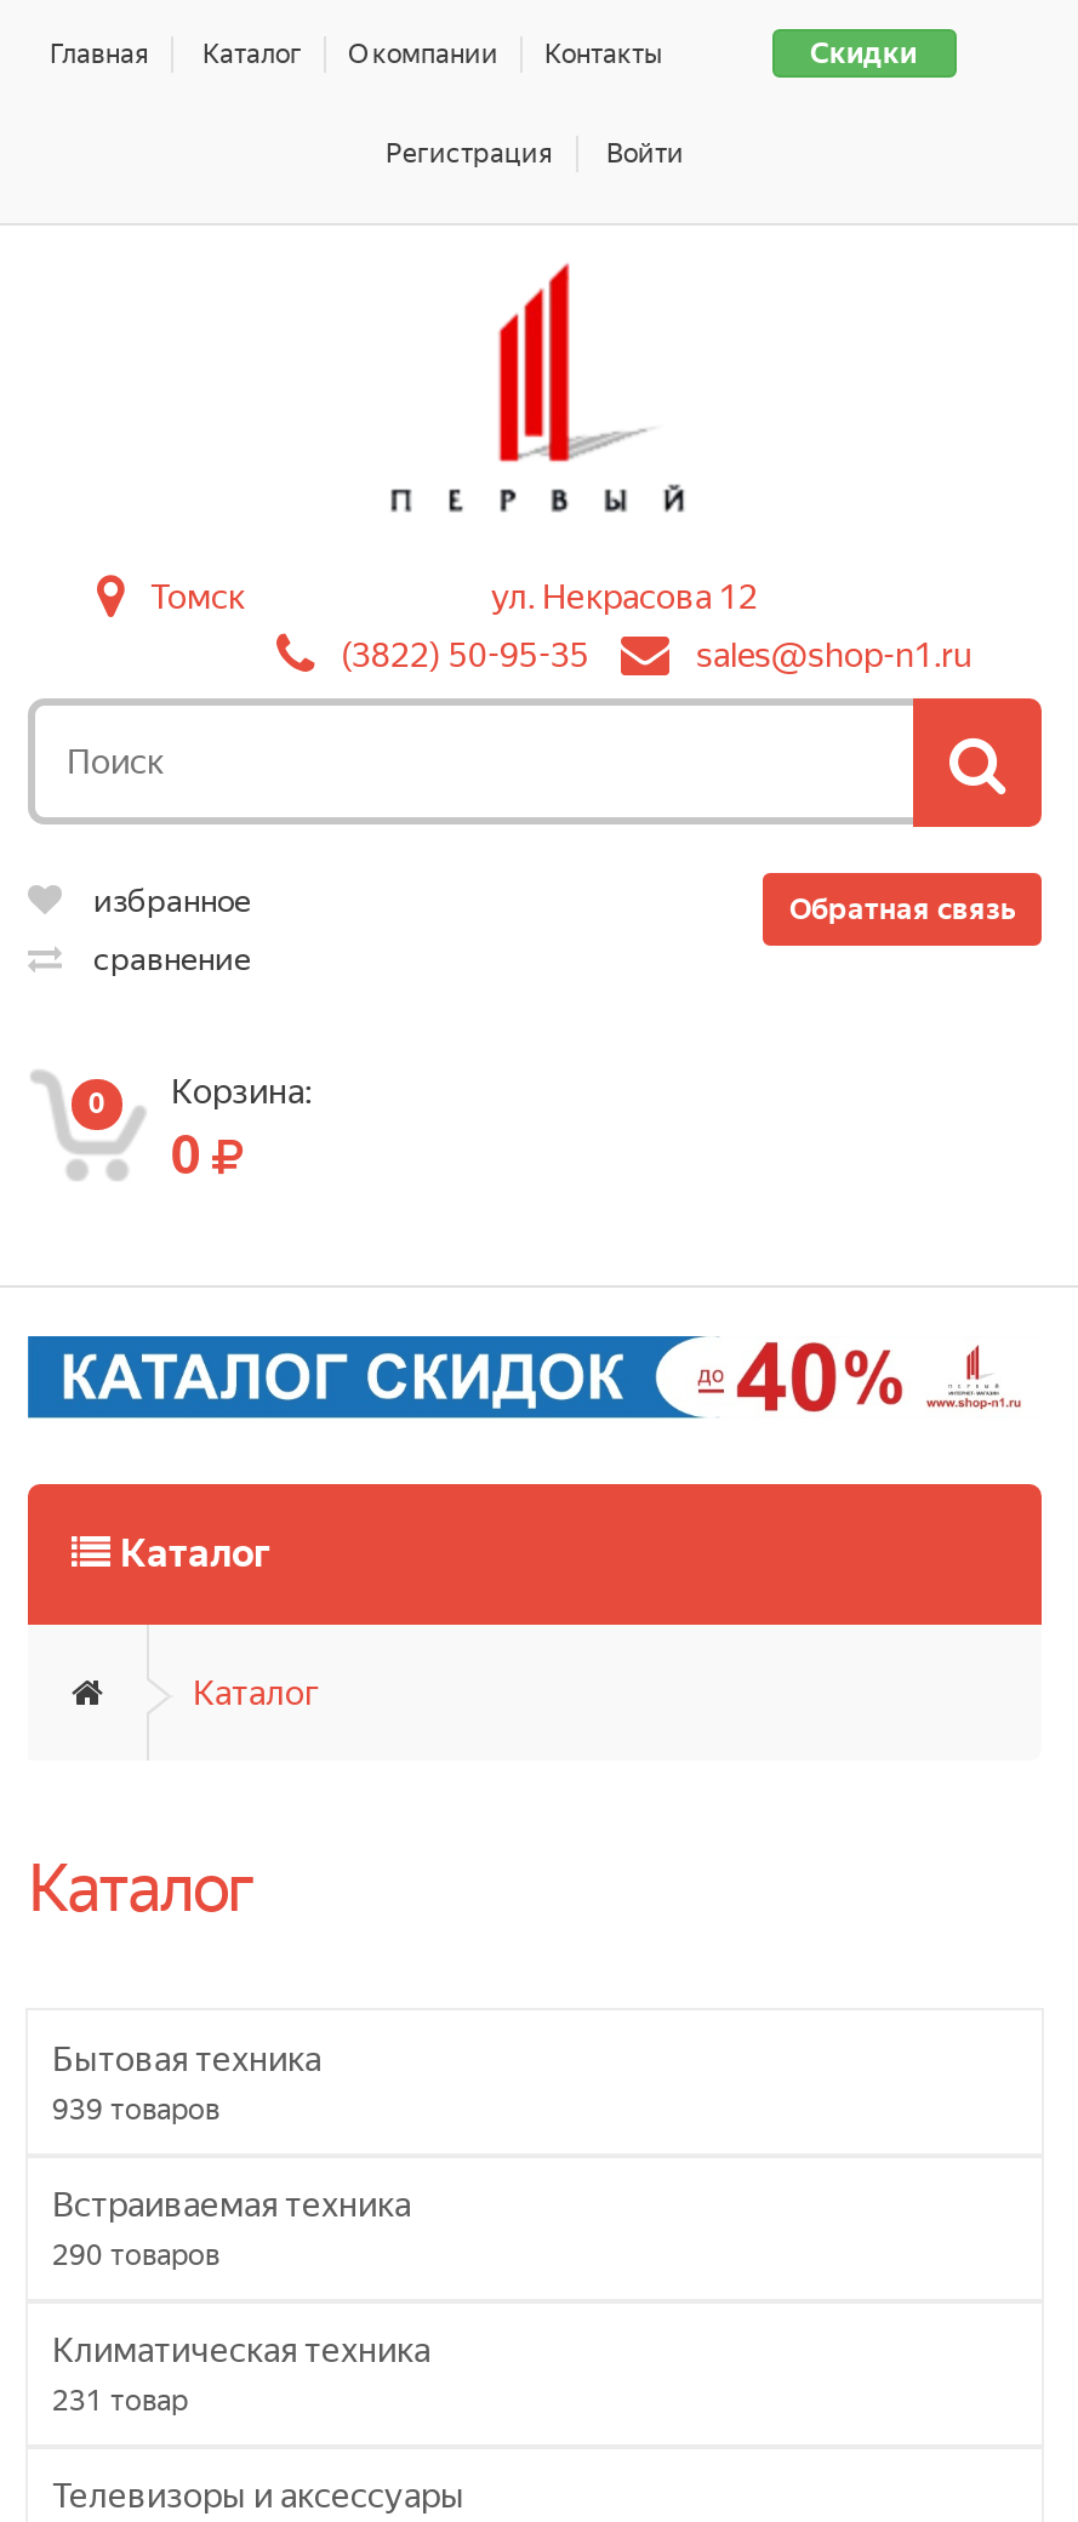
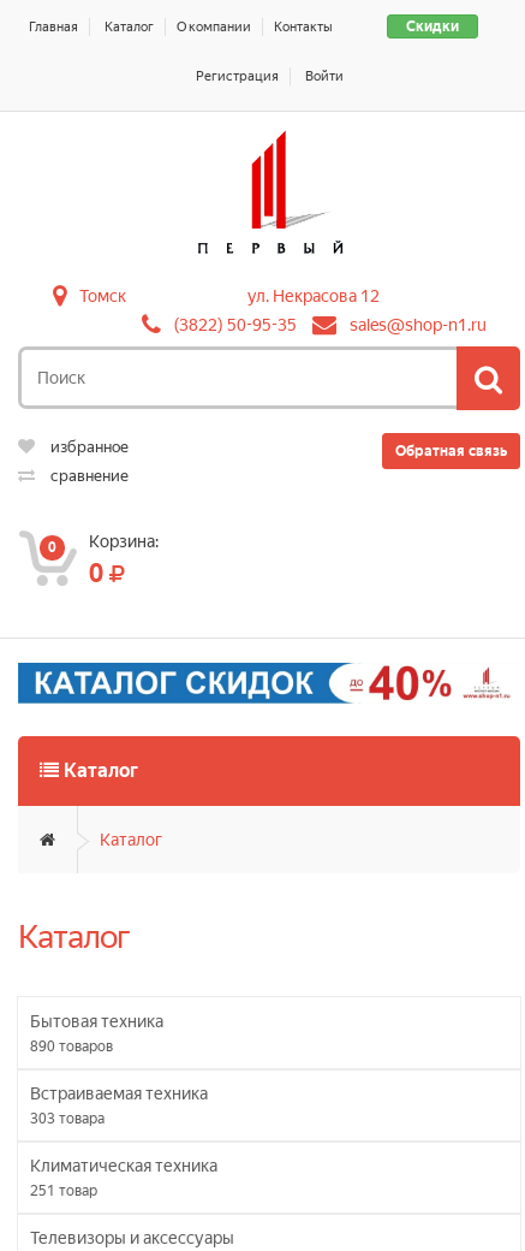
[52,2093,219,2127] 939 товаров -> [30,1038,113,1055] 890 товаров
[52,2238,219,2272] 290 товаров -> [30,1110,105,1127] 303 товара
[52,2384,188,2418] 231 товар -> [30,1182,97,1199] 251 товар

